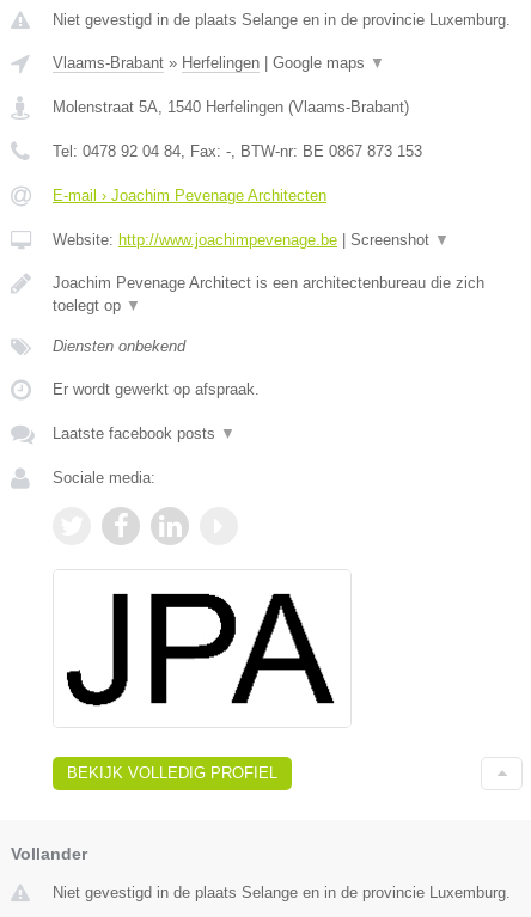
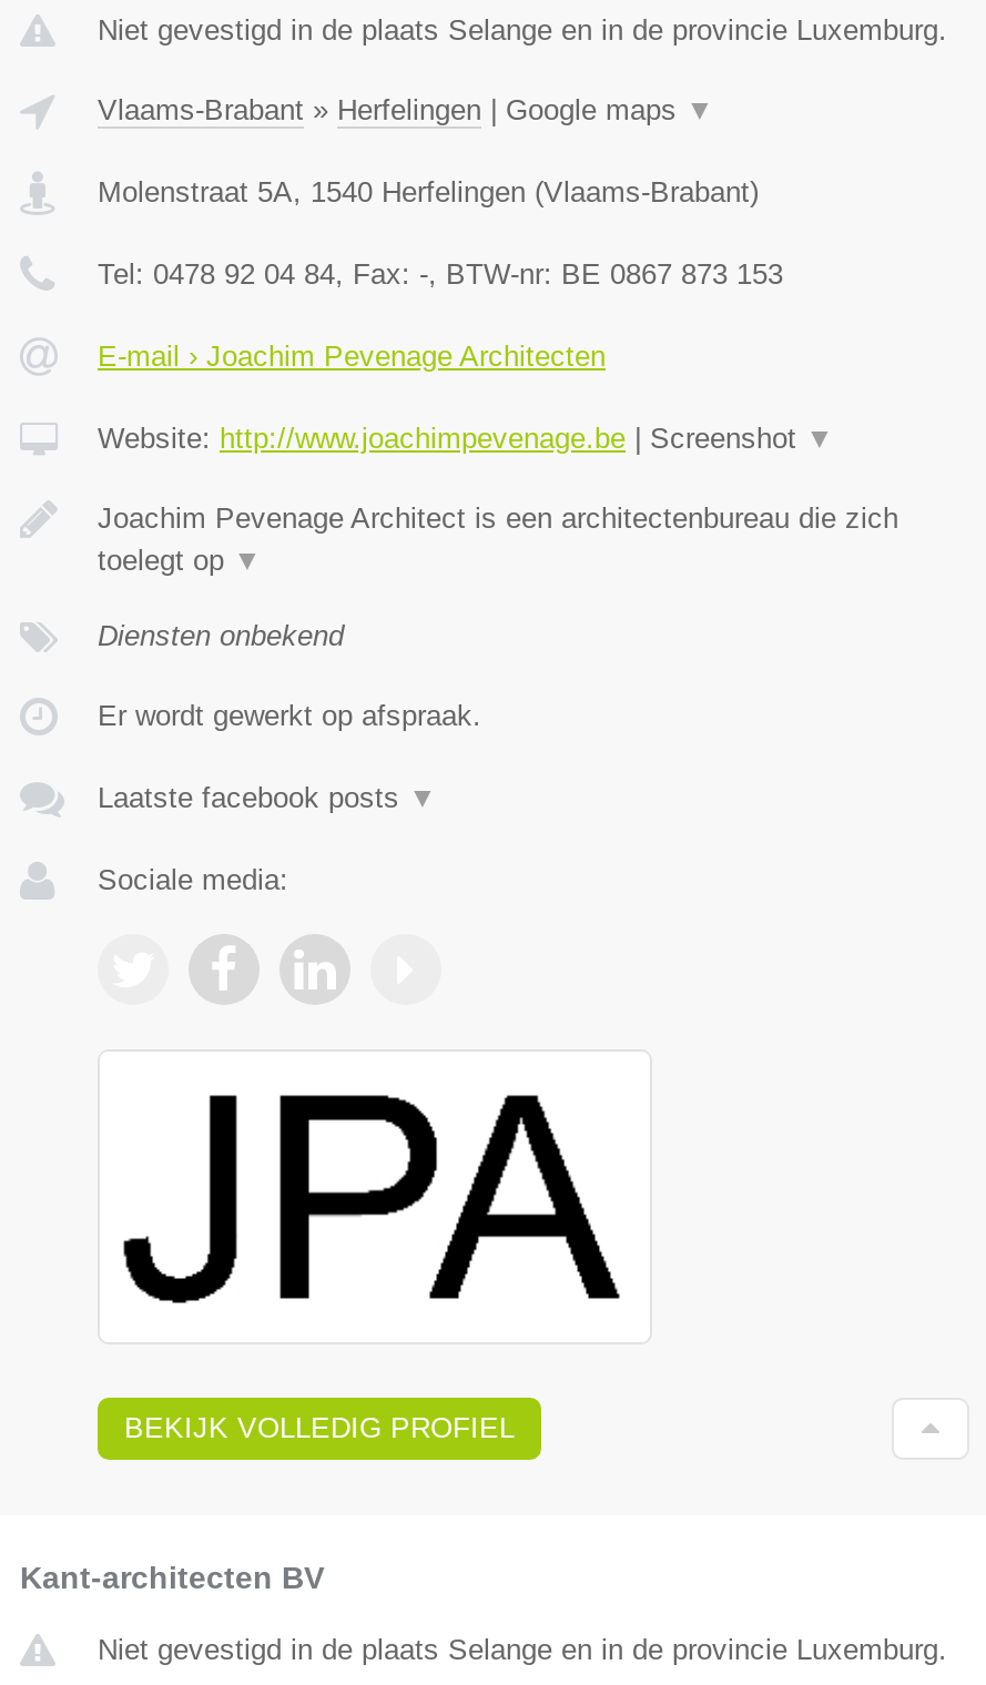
[11,844,87,863] Vollander -> [20,1558,324,1594] Kant-architecten BV

